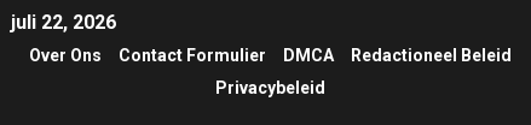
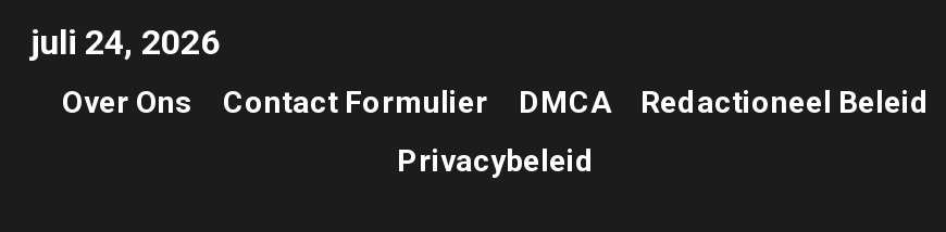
[11,11,116,34] juli 22, 2026 -> [30,22,220,64] juli 24, 2026

